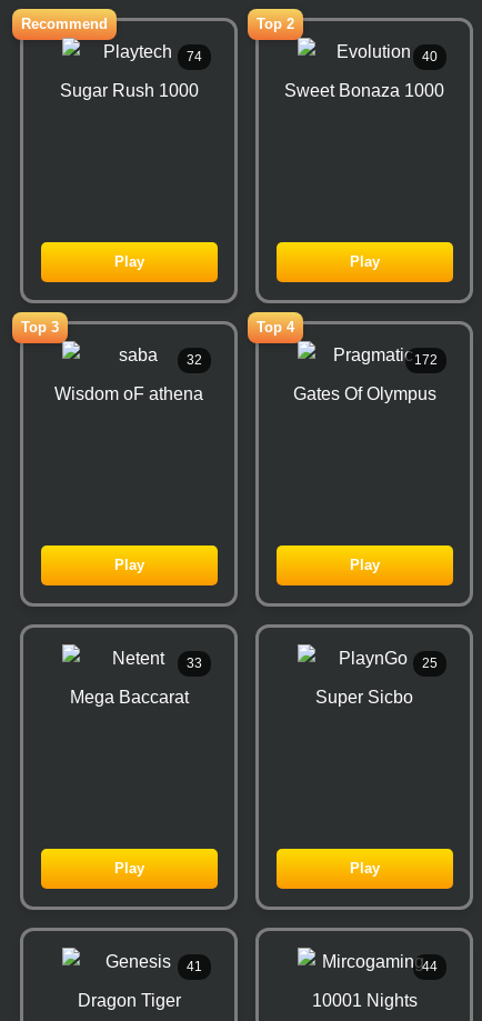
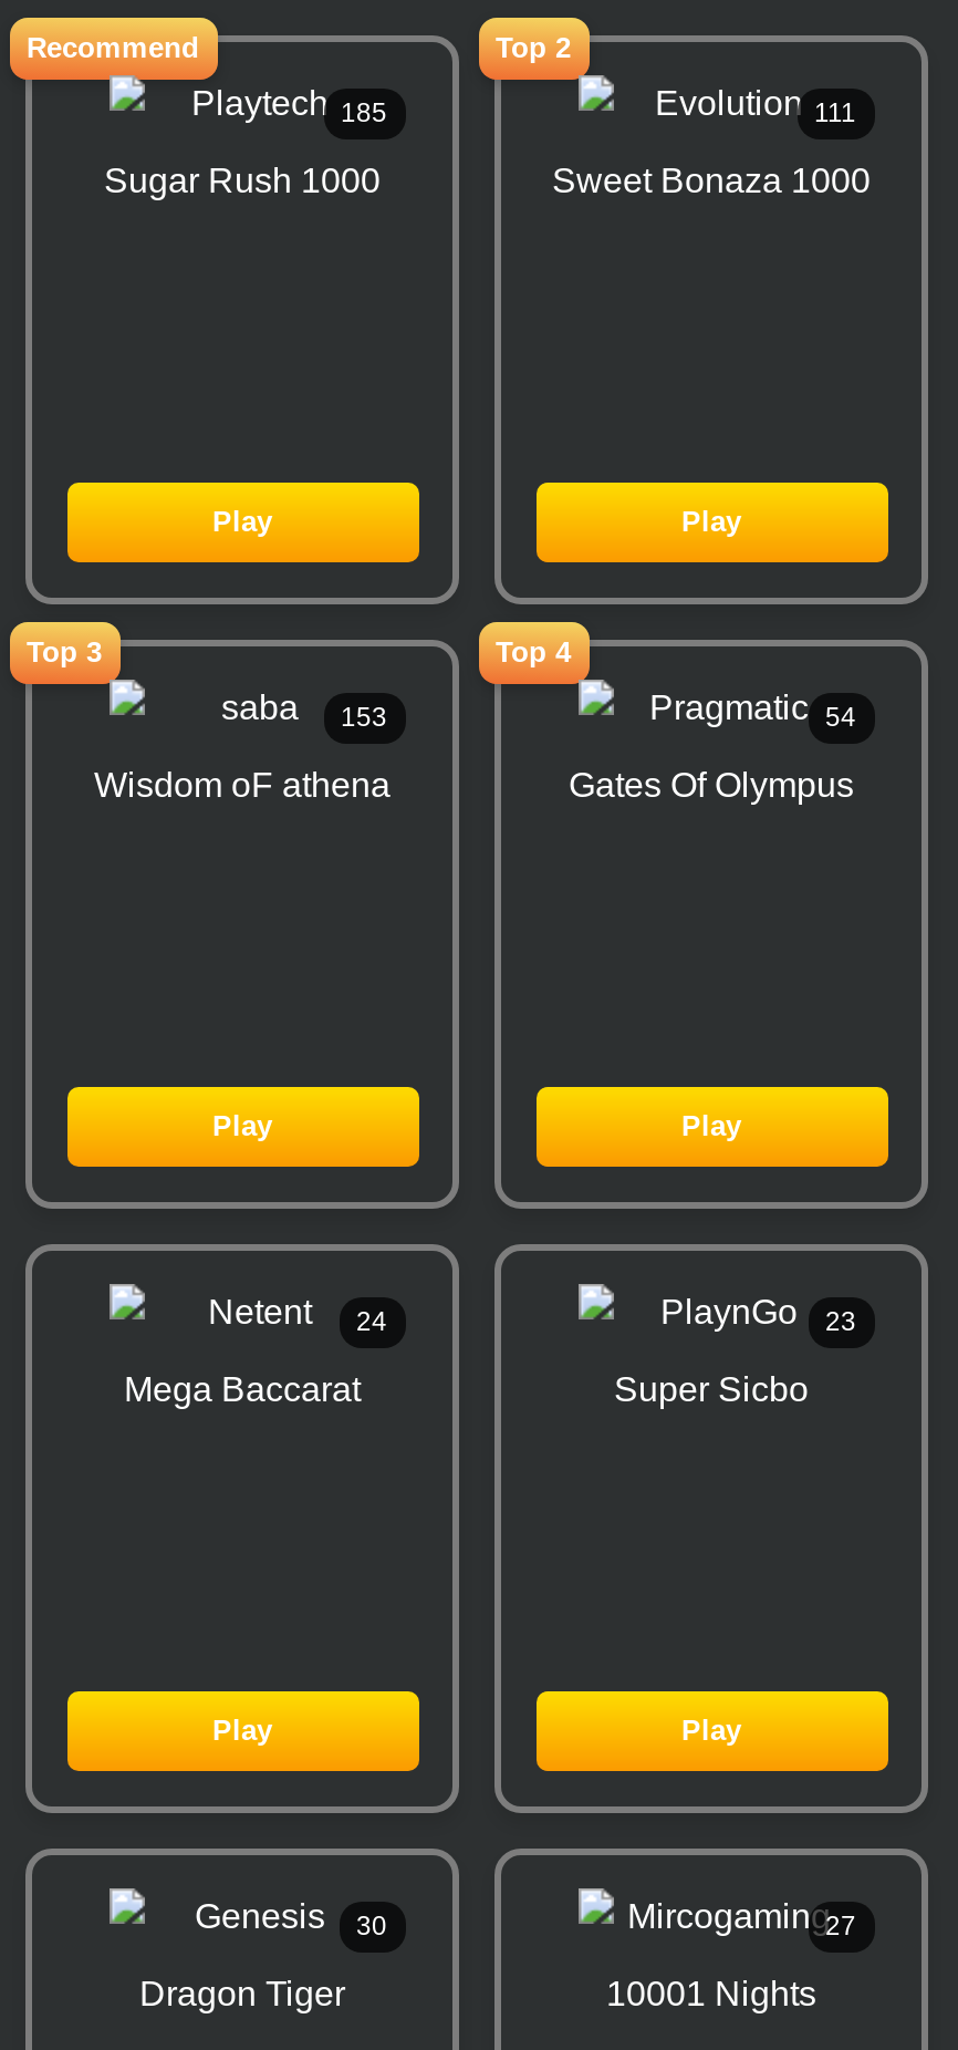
[186,49,202,65] 74 -> [341,98,387,129] 185
[421,49,437,65] 40 -> [814,98,856,129] 111
[186,353,202,368] 32 -> [341,703,387,734] 153
[414,353,437,368] 172 -> [825,703,856,734] 54
[186,656,202,671] 33 -> [356,1307,387,1338] 24
[421,656,437,671] 25 -> [825,1307,856,1338] 23
[186,959,202,975] 41 -> [356,1911,387,1942] 30
[421,959,437,975] 44 -> [825,1911,856,1942] 27

